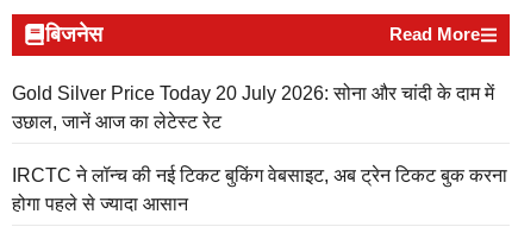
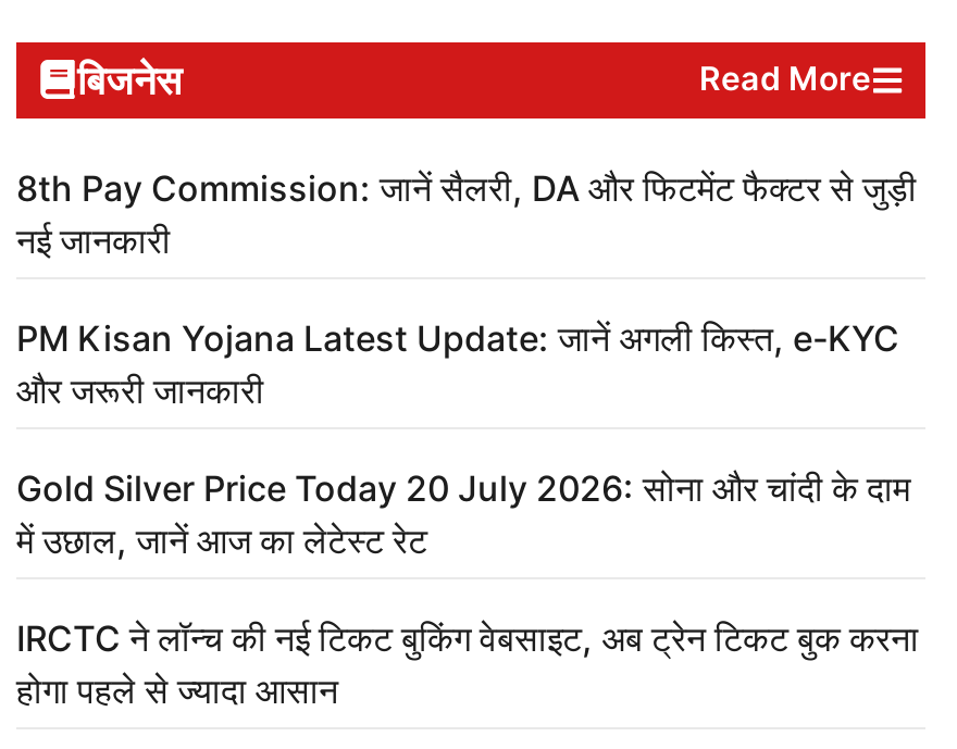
[12,83,494,132] Gold Silver Price Today 20 July 2026: सोना और चांदी के दाम में | उछाल, जानें आज का लेटेस्ट रेट -> [16,166,917,561] 8th Pay Commission: जानें सैलरी, DA और फिटमेंट फैक्टर से जुड़ी | नई जानकारी | PM Kisan Yojana Latest Update: जानें अगली किस्त, e-KYC | और जरूरी जानकारी | Gold Silver Price Today 20 July 2026: सोना और चांदी के दाम | में उछाल, जानें आज का लेटेस्ट रेट

